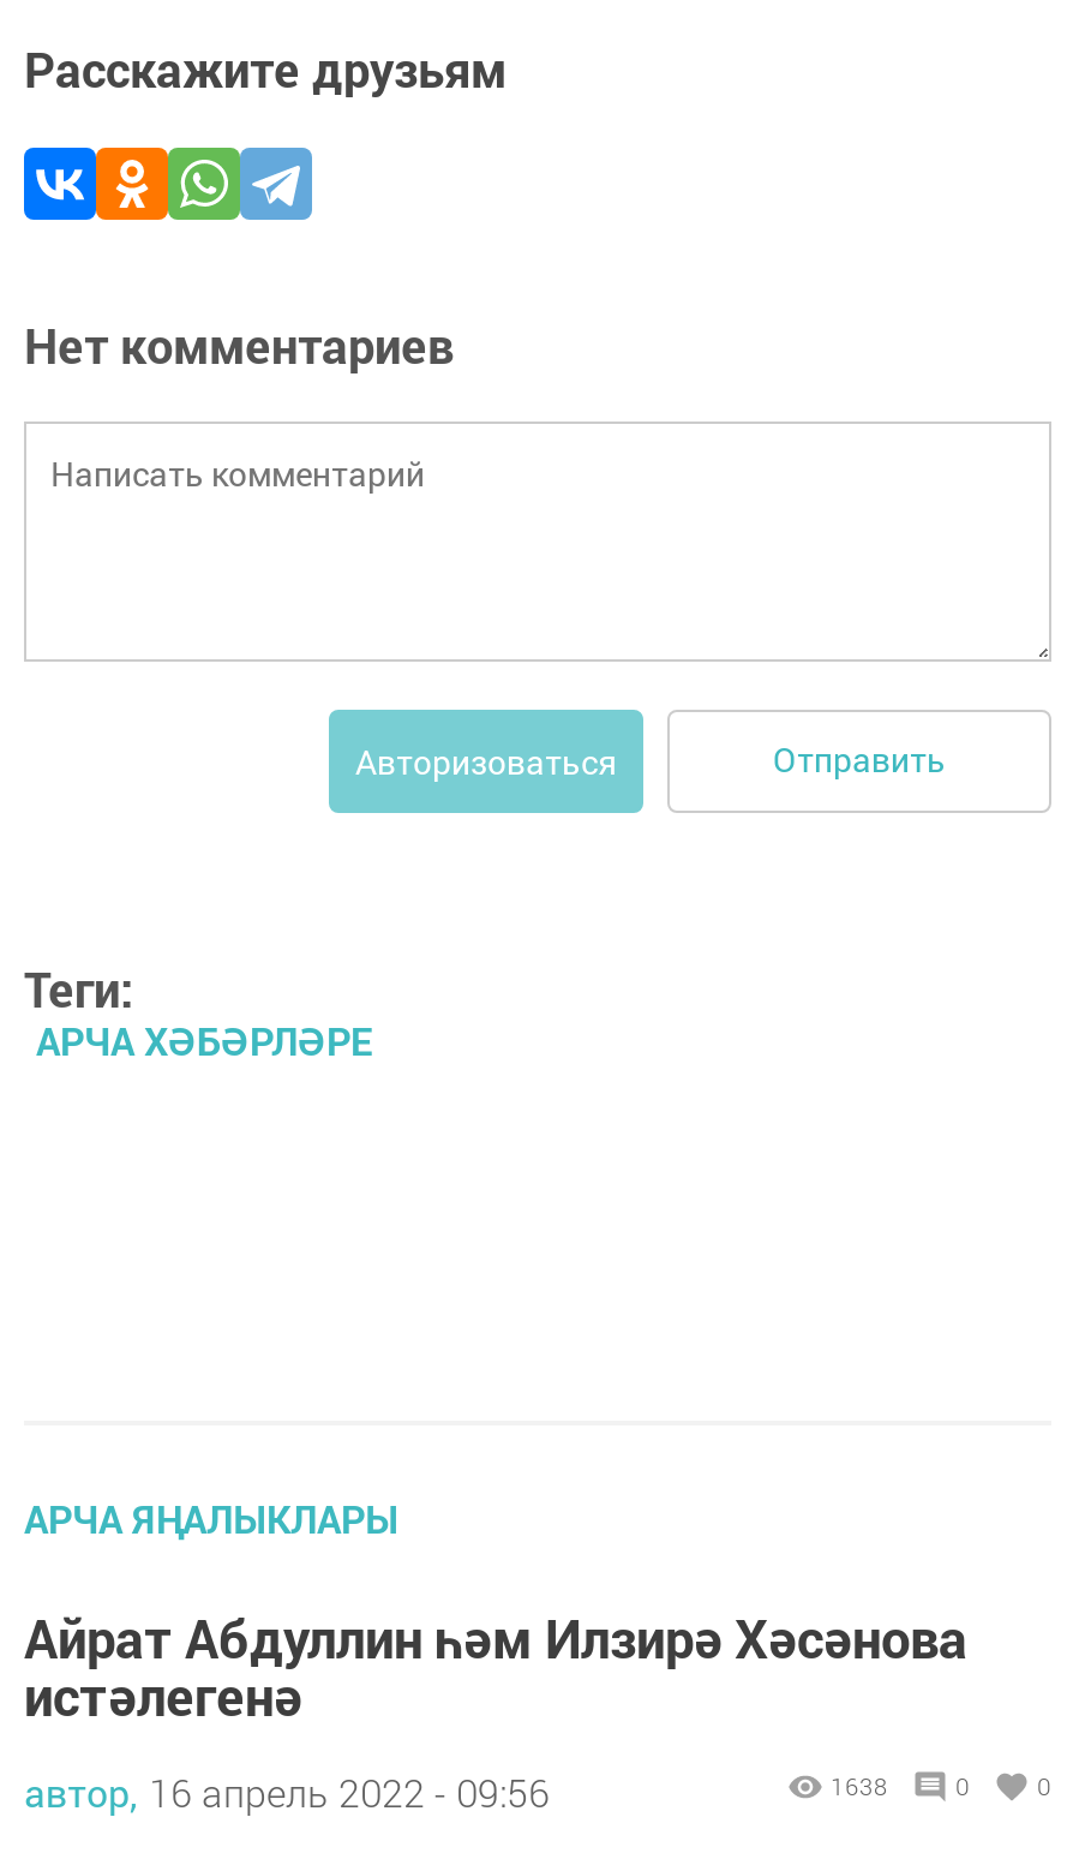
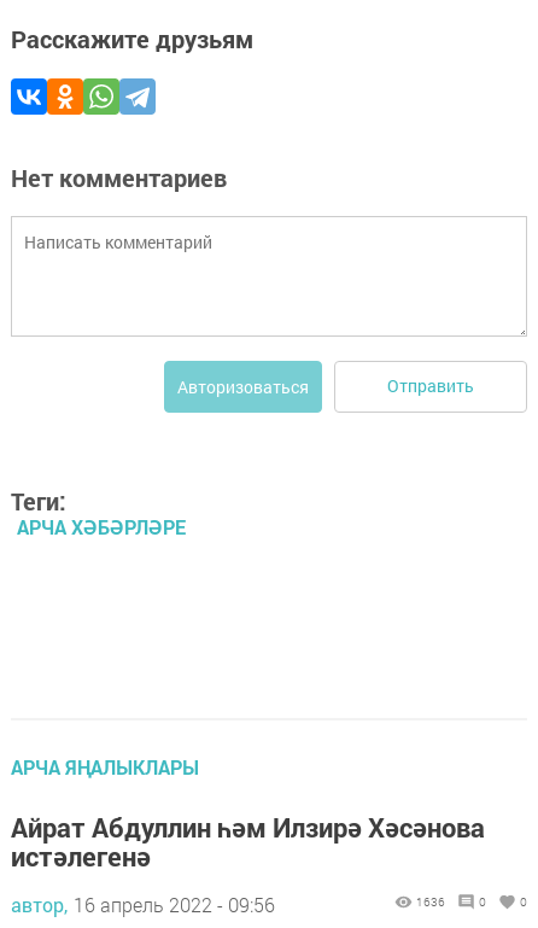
[831,1771,888,1803] 1638 -> [416,894,445,910] 1636

